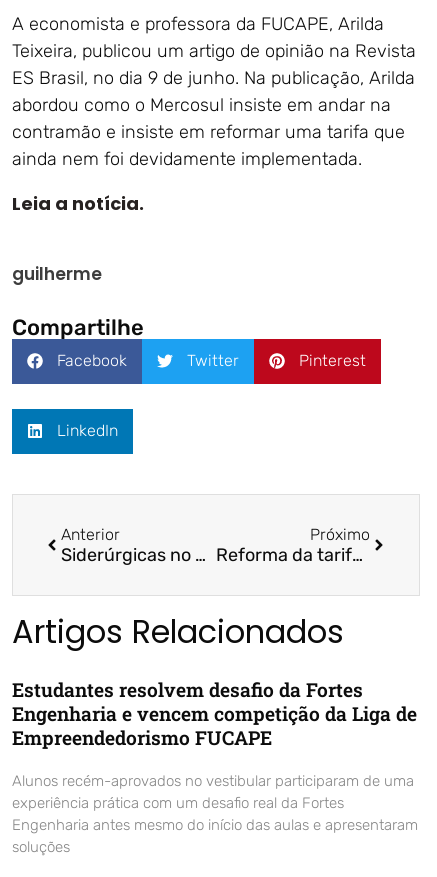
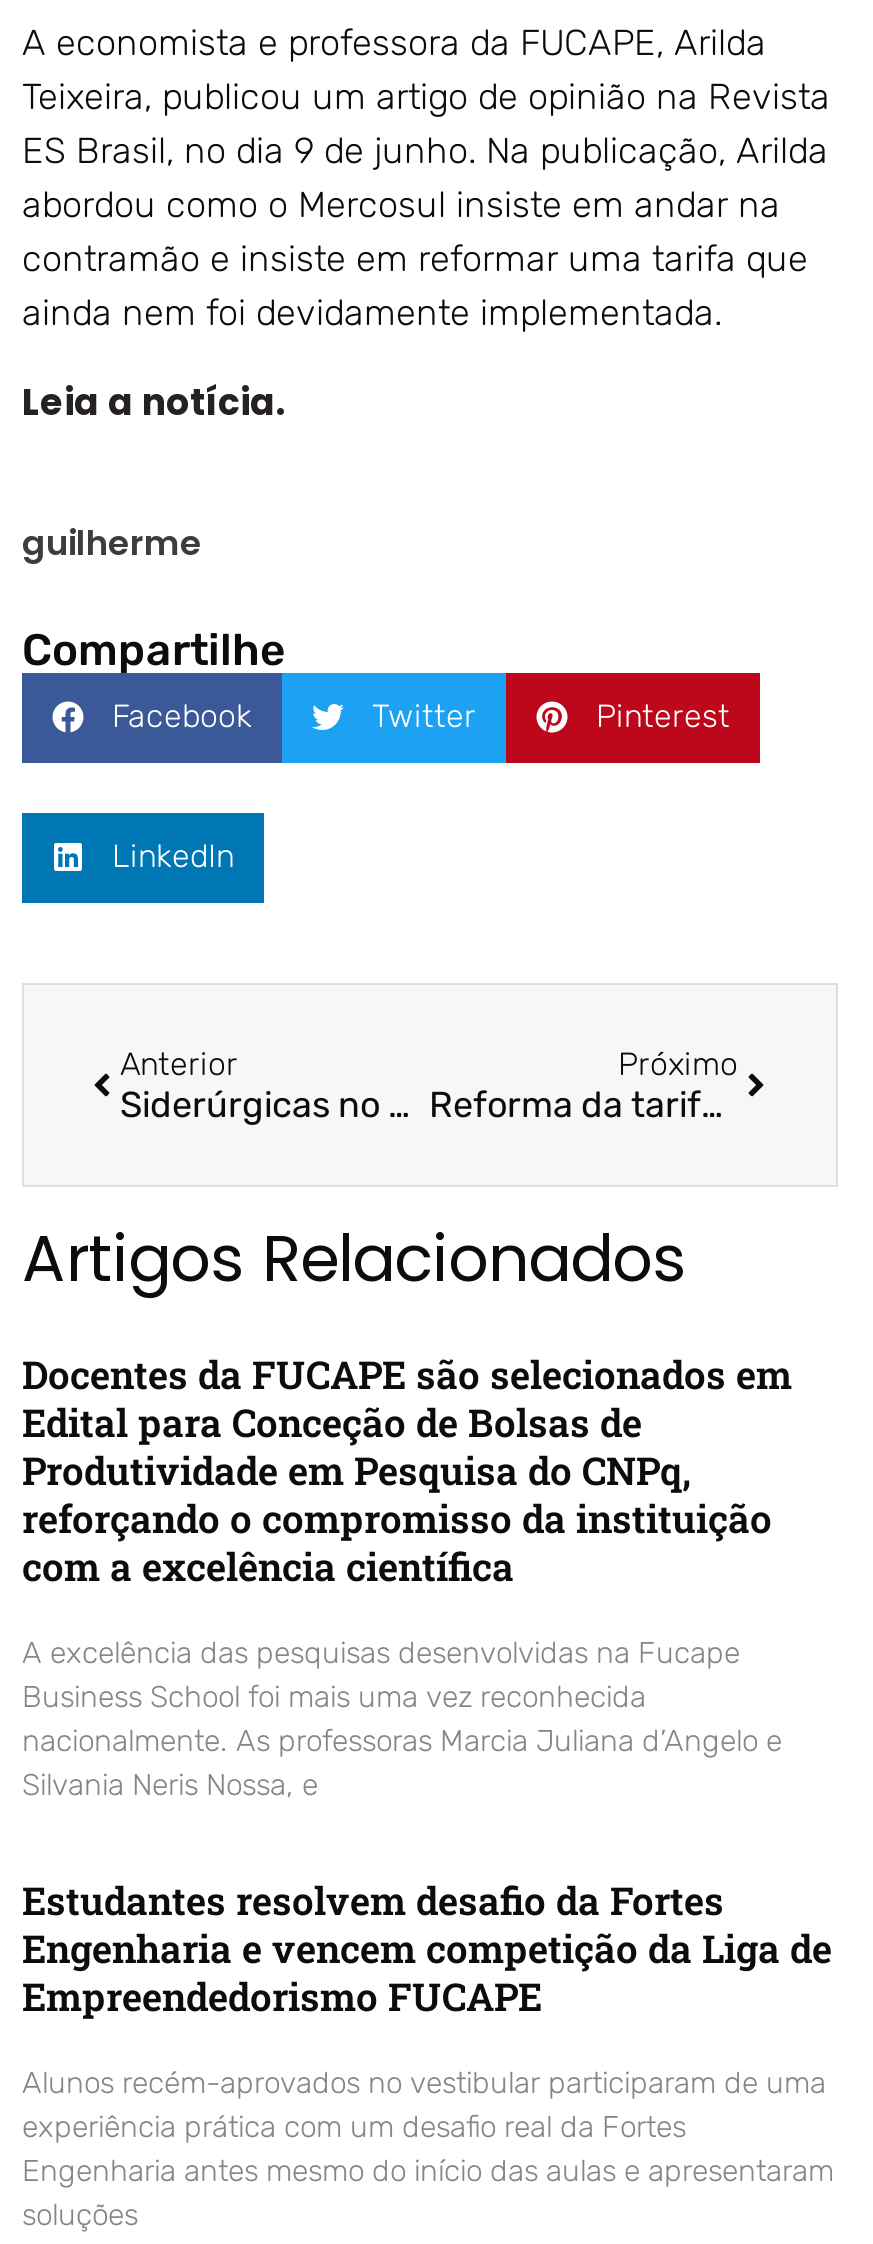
none -> [22,1348,792,1802] Docentes da FUCAPE são selecionados em | Edital para Conceção de Bolsas de | Produtividade em Pesquisa do CNPq, | reforçando o compromisso da instituição | com a excelência científica | A excelência das pesquisas desenvolvidas na Fucape | Business School foi mais uma vez reconhecida | nacionalmente. As professoras Marcia Juliana d’Angelo e | Silvania Neris Nossa, e

